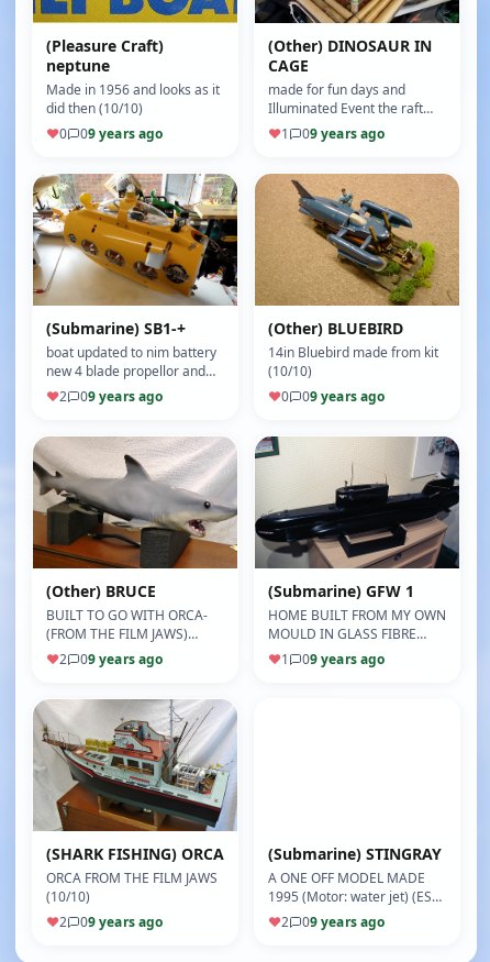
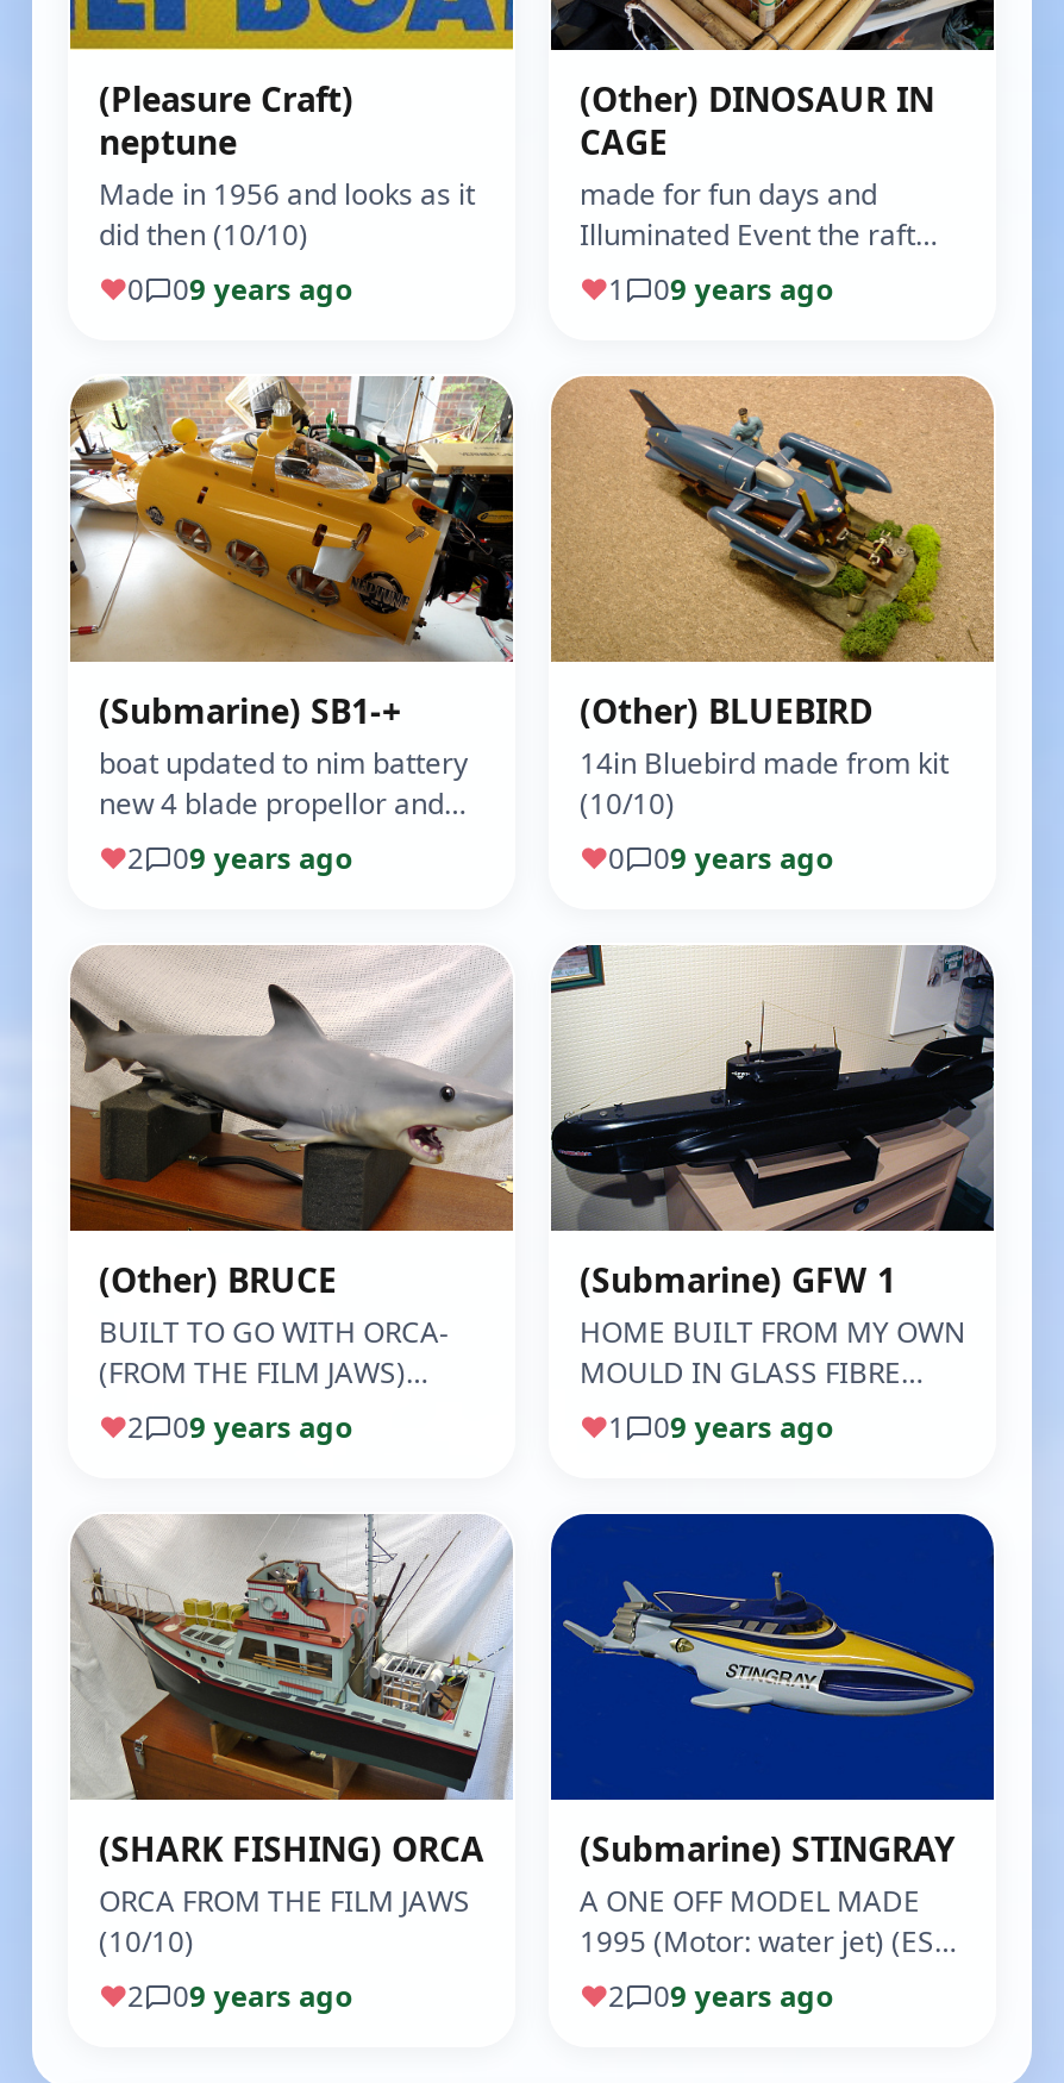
none -> [549,1512,996,1802] [image]

